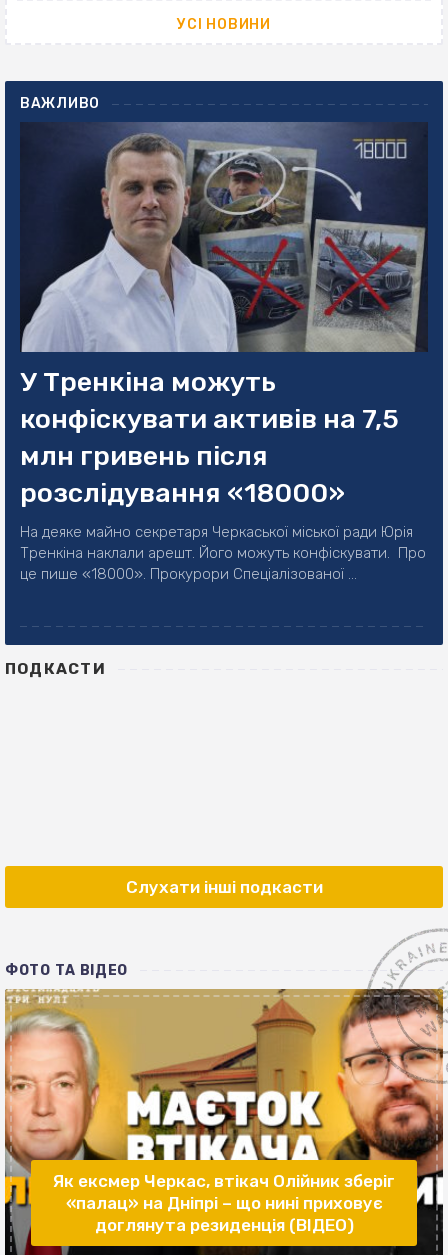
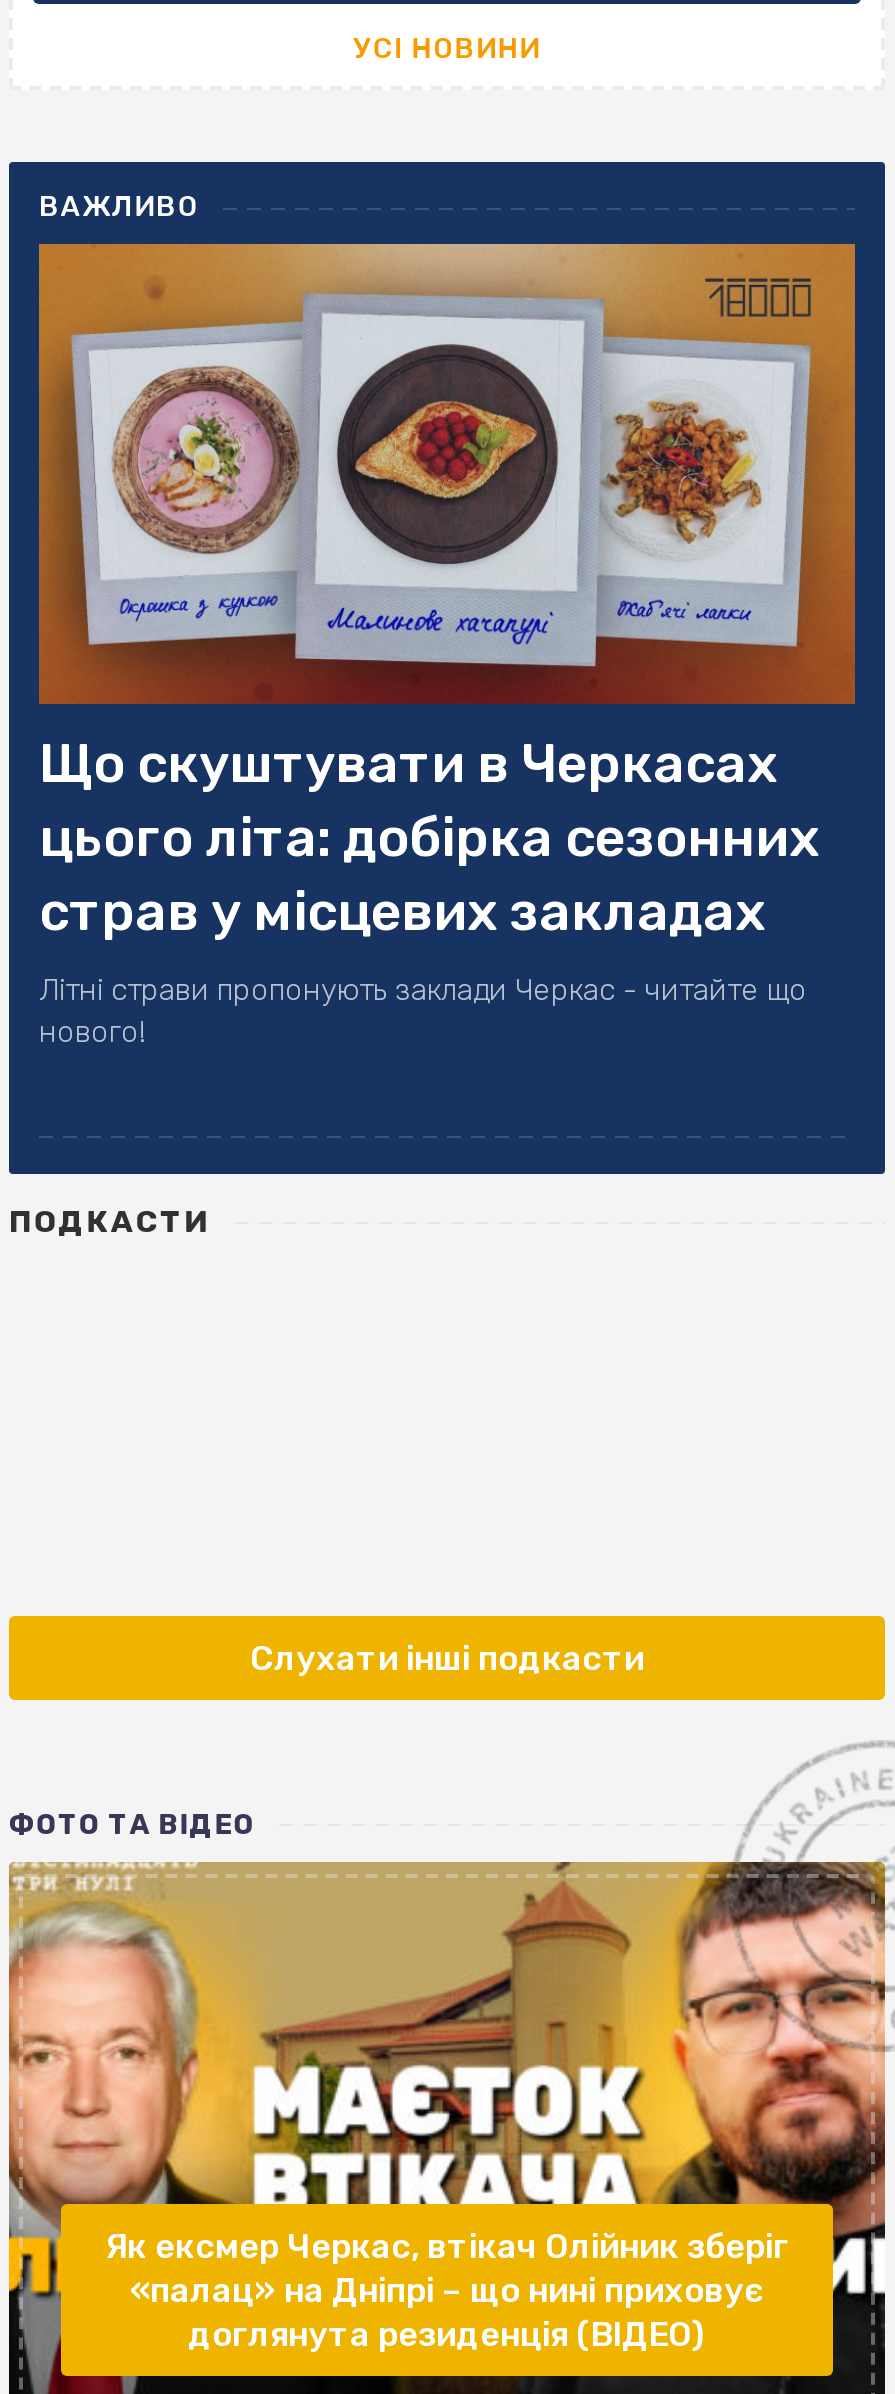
[20,122,428,508] [image] | У Тренкіна можуть | конфіскувати активів на 7,5 | млн гривень після | розслідування «18000» -> [37,242,857,943] [image] | Що скуштувати в Черкасах | цього літа: добірка сезонних | страв у місцевих закладах
[20,523,426,583] На деяке майно секретаря Черкаської міської ради Юрія | Тренкіна наклали арешт. Його можуть конфіскувати. Про | це пише «18000». Прокурори Спеціалізованої ... -> [39,973,807,1051] Літні страви пропонують заклади Черкас - читайте що | нового!

